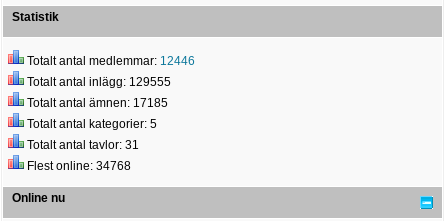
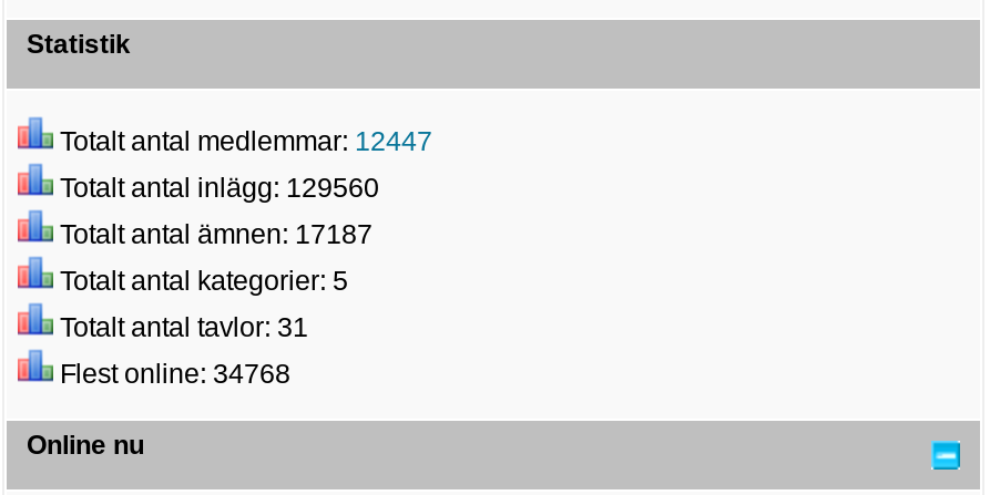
[24,54,195,68] Totalt antal medlemmar: 12446 -> [53,125,432,156] Totalt antal medlemmar: 12447
[24,75,171,89] Totalt antal inlägg: 129555 -> [53,172,379,203] Totalt antal inlägg: 129560
[24,96,168,110] Totalt antal ämnen: 17185 -> [53,218,372,249] Totalt antal ämnen: 17187

